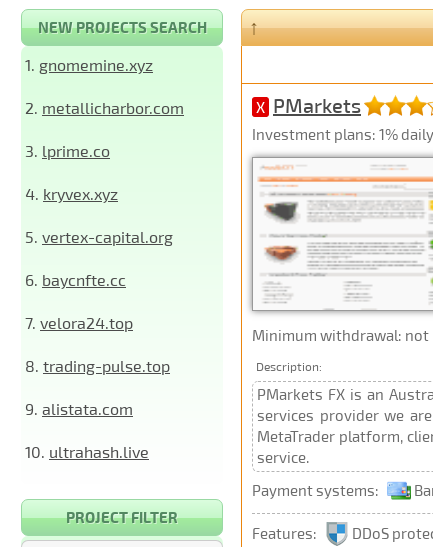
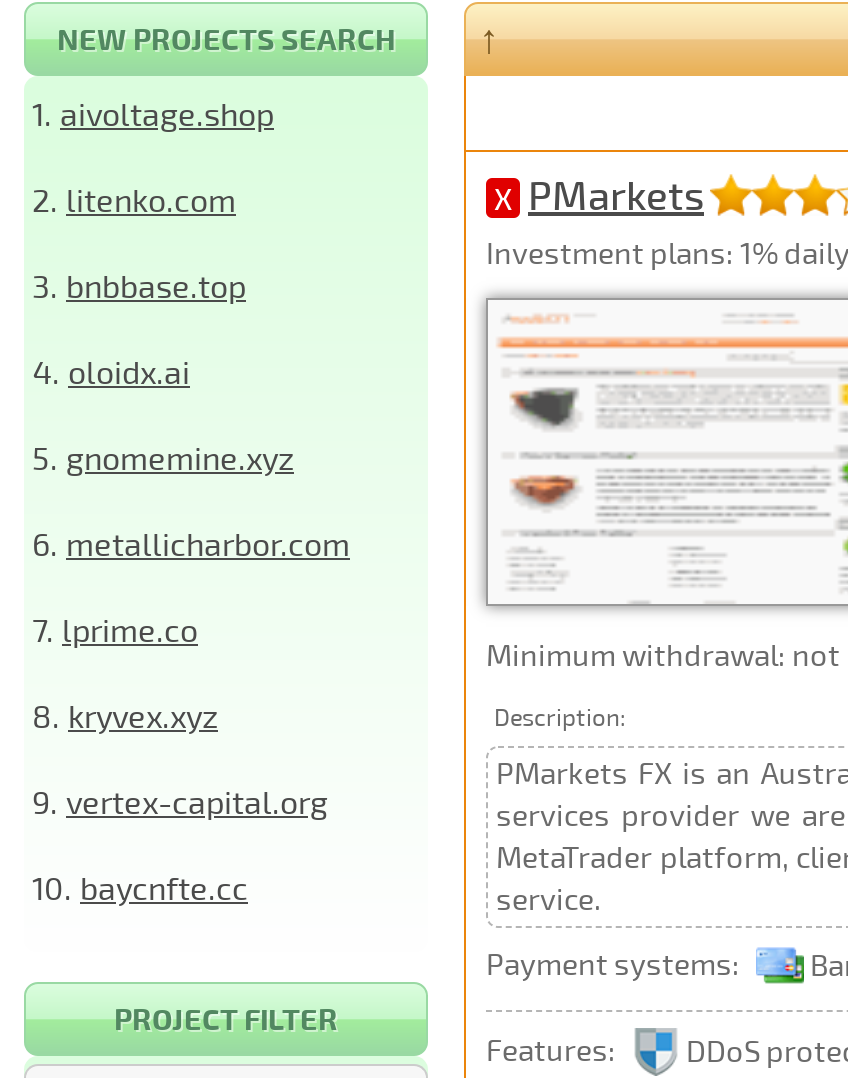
[25,55,153,74] 1. gnomemine.xyz -> [32,94,274,132] 1. aivoltage.shop
[25,98,184,117] 2. metallicharbor.com -> [32,180,236,218] 2. litenko.com
[25,141,110,160] 3. lprime.co -> [32,266,246,304] 3. bnbbase.top
[25,184,118,203] 4. kryvex.xyz -> [32,352,190,390] 4. oloidx.ai
[25,227,173,246] 5. vertex-capital.org -> [32,438,294,476] 5. gnomemine.xyz
[25,270,126,289] 6. baycnfte.cc -> [32,524,350,562] 6. metallicharbor.com
[25,313,133,332] 7. velora24.top -> [32,610,198,648] 7. lprime.co
[25,356,170,375] 8. trading-pulse.top -> [32,696,218,734] 8. kryvex.xyz
[25,399,133,418] 9. alistata.com -> [32,782,328,820] 9. vertex-capital.org
[25,442,149,461] 10. ultrahash.live -> [32,868,248,906] 10. baycnfte.cc

